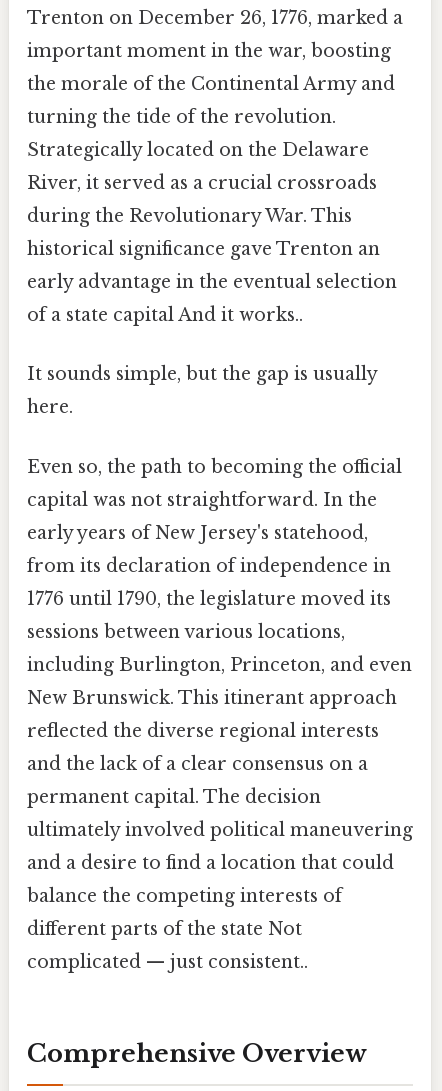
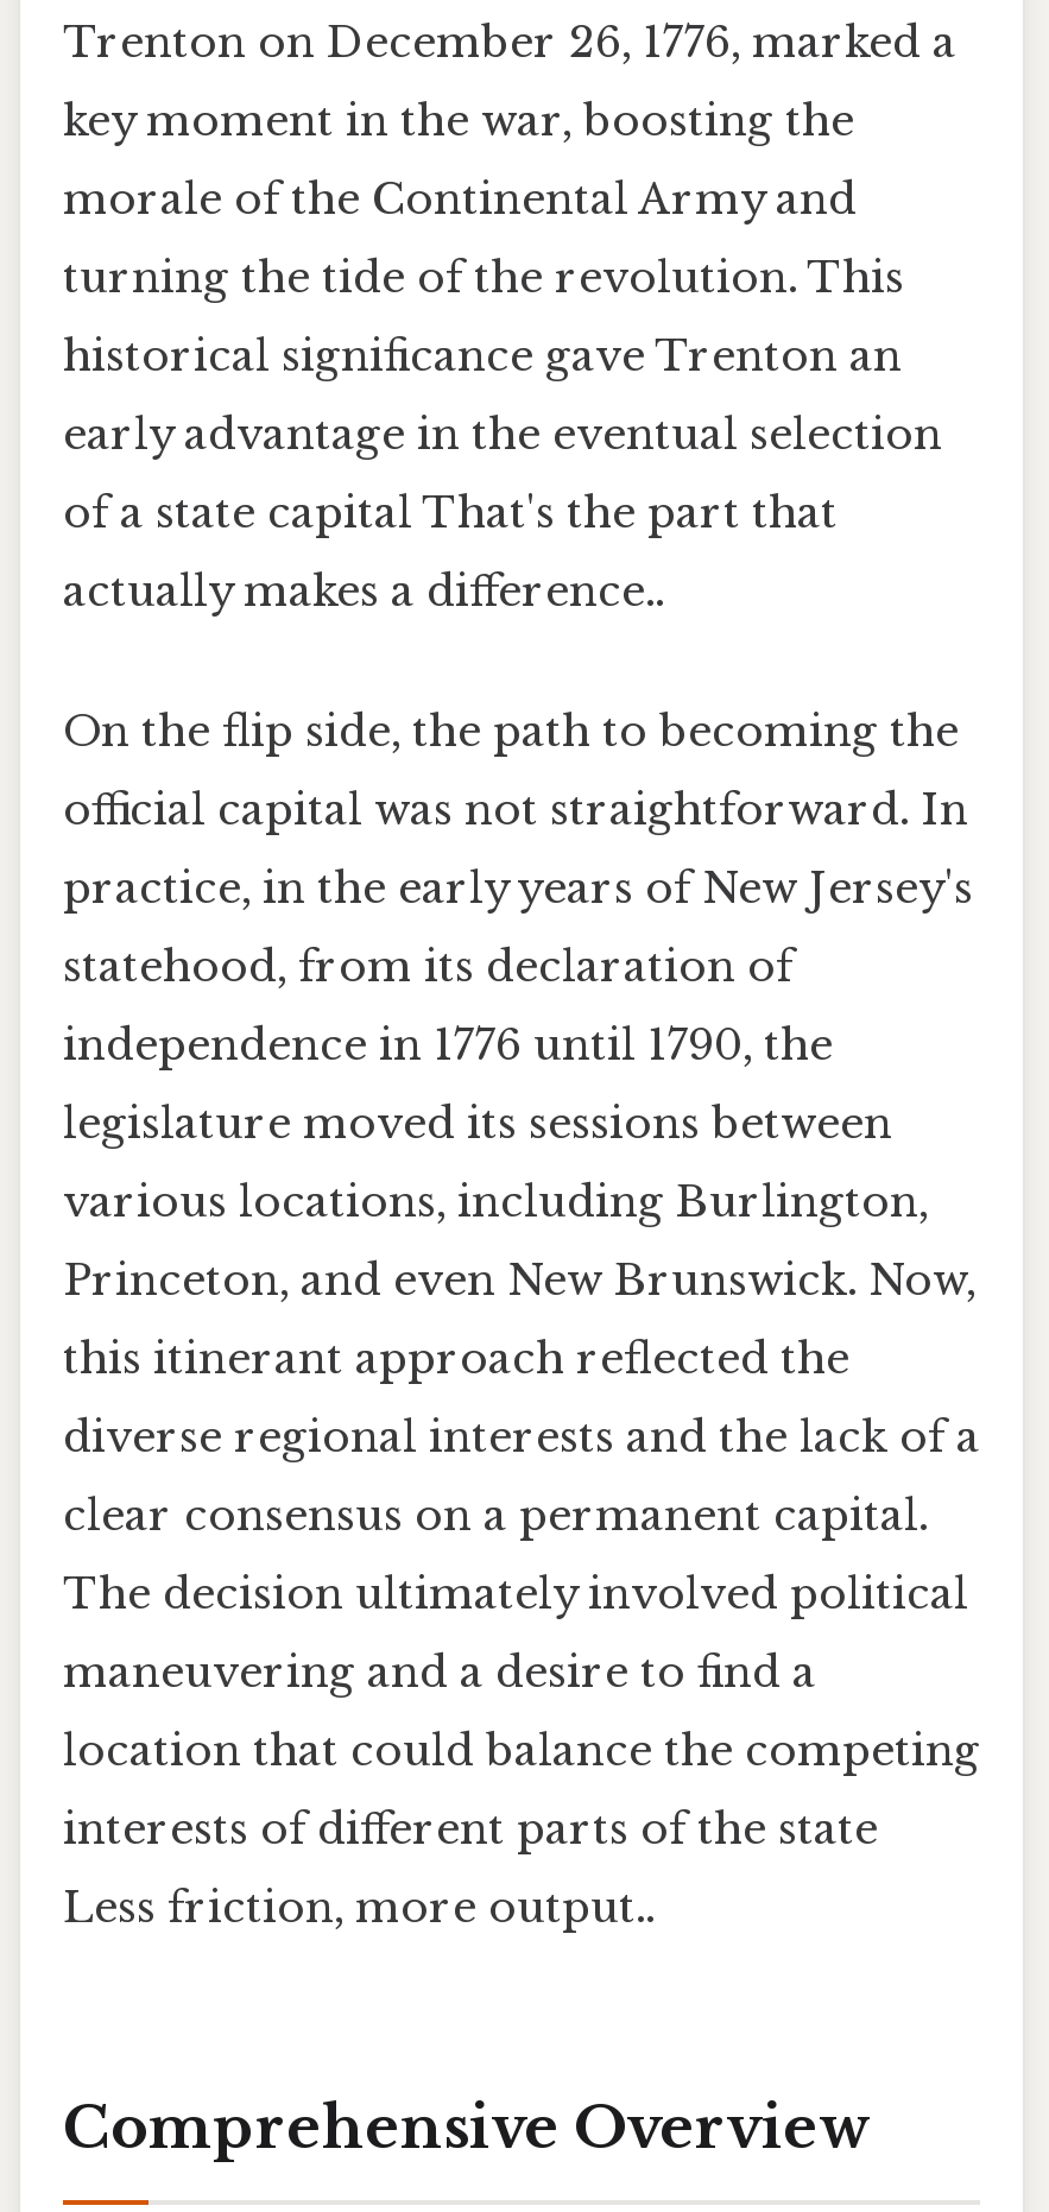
[27,40,395,227] important moment in the war, boosting | the morale of the Continental Army and | turning the tide of the revolution. | Strategically located on the Delaware | River, it served as a crucial crossroads | during the Revolutionary War. This -> [63,94,904,303] key moment in the war, boosting the | morale of the Continental Army and | turning the tide of the revolution. This
[27,304,413,973] of a state capital And it works.. | It sounds simple, but the gap is usually | here. | Even so, the path to becoming the official | capital was not straightforward. In the | early years of New Jersey's statehood, | from its declaration of independence in | 1776 until 1790, the legislature moved its | sessions between various locations, | including Burlington, Princeton, and even | New Brunswick. This itinerant approach | reflected the diverse regional interests | and the lack of a clear consensus on a | permanent capital. The decision | ultimately involved political maneuvering | and a desire to find a location that could | balance the competing interests of | different parts of the state Not | complicated — just consistent.. -> [63,486,980,1934] of a state capital That's the part that | actually makes a difference.. | On the flip side, the path to becoming the | official capital was not straightforward. In | practice, in the early years of New Jersey's | statehood, from its declaration of | independence in 1776 until 1790, the | legislature moved its sessions between | various locations, including Burlington, | Princeton, and even New Brunswick. Now, | this itinerant approach reflected the | diverse regional interests and the lack of a | clear consensus on a permanent capital. | The decision ultimately involved political | maneuvering and a desire to find a | location that could balance the competing | interests of different parts of the state | Less friction, more output..

